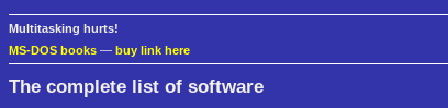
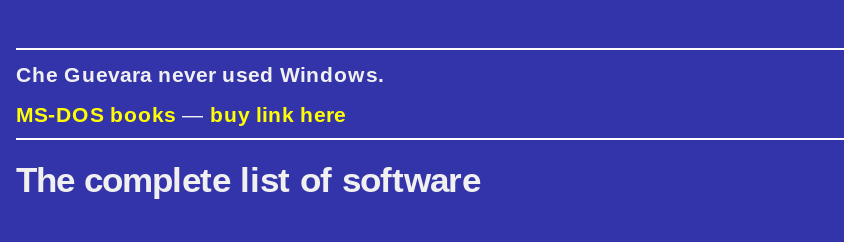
[9,22,119,35] Multitasking hurts! -> [16,62,384,86] Che Guevara never used Windows.

